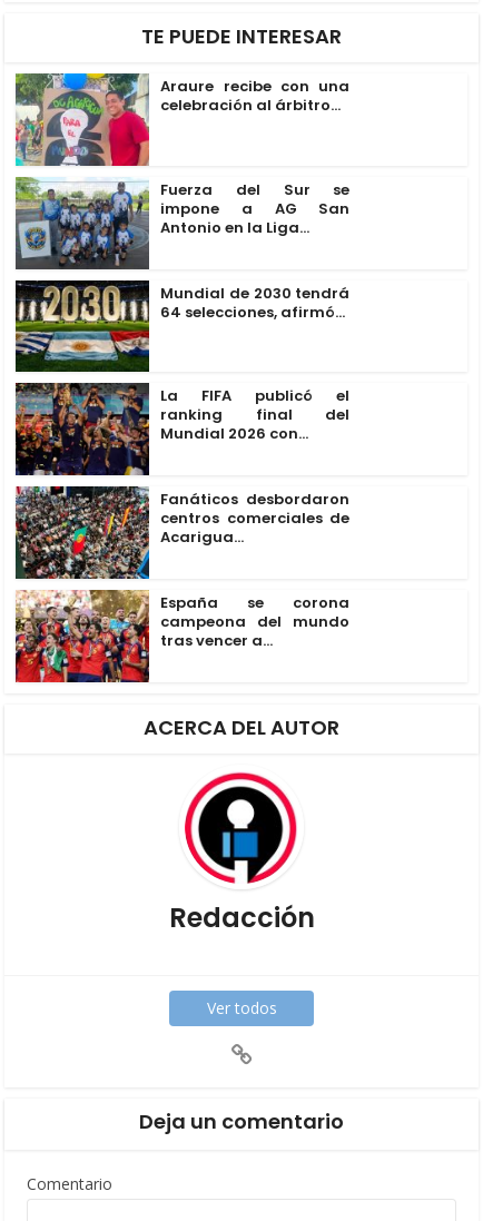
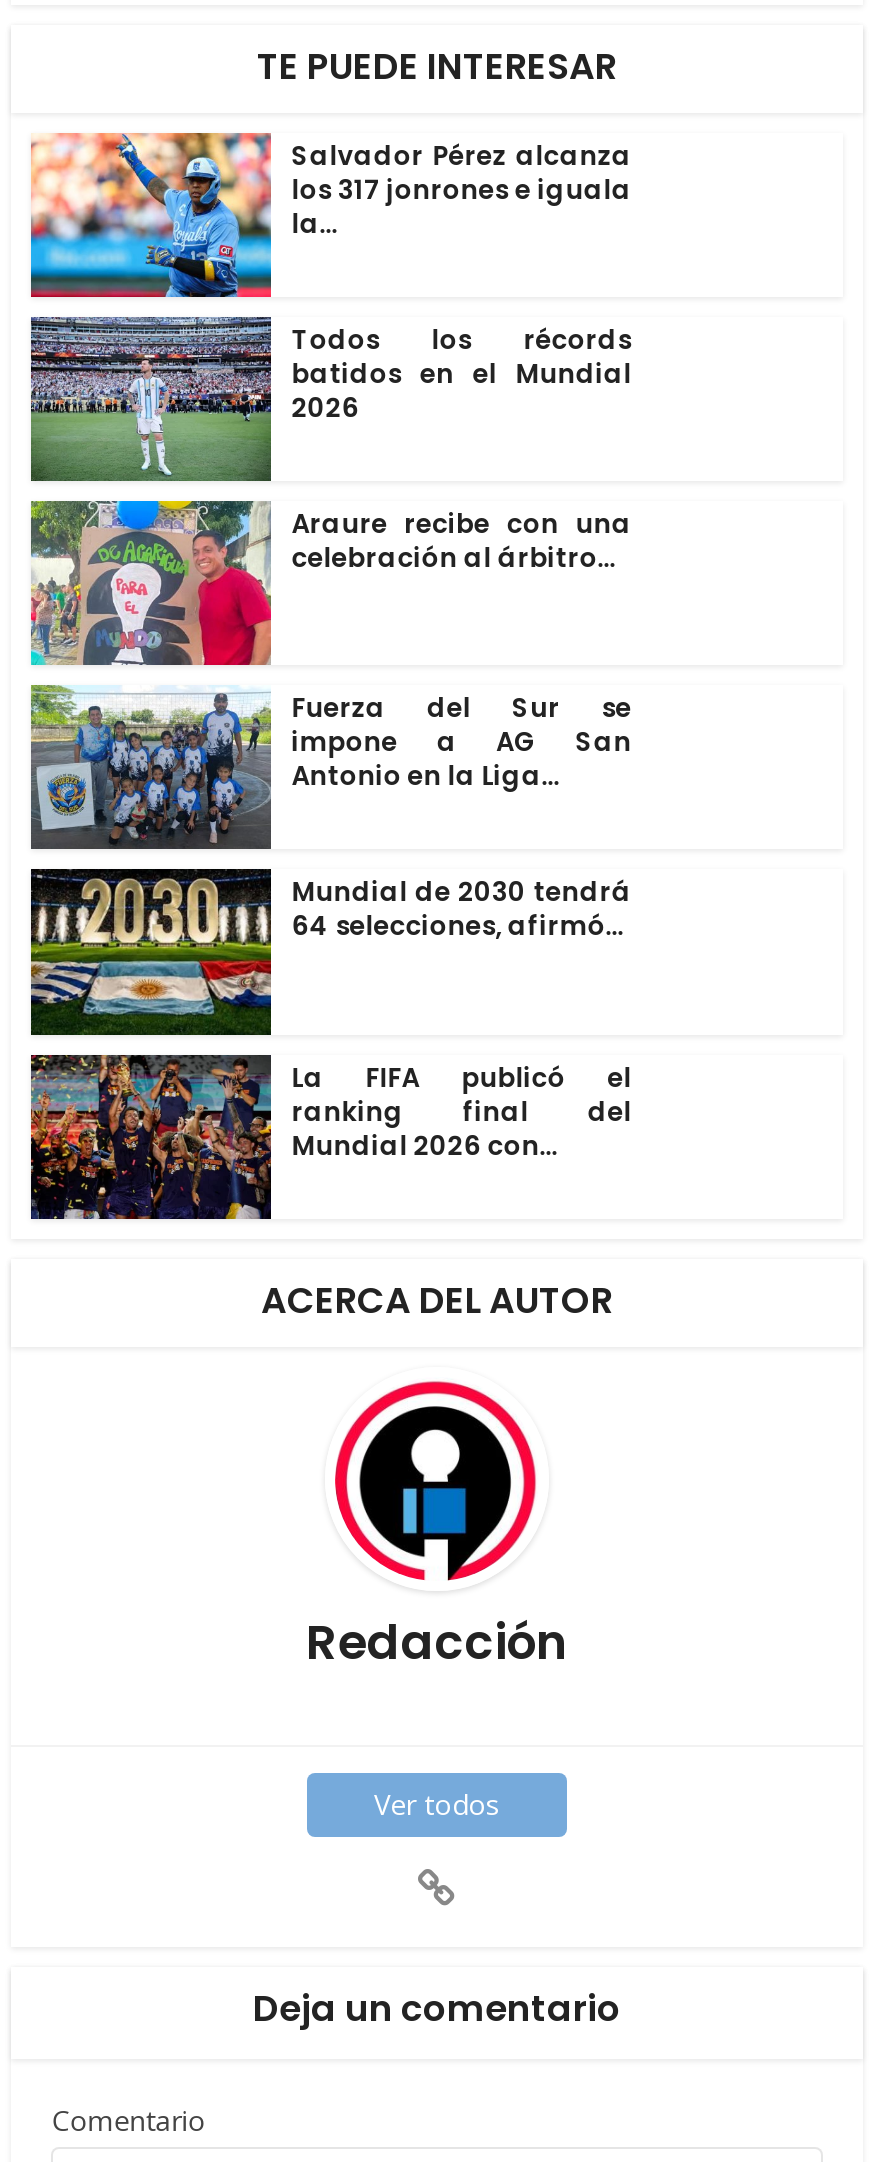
none -> [29,131,631,428] [image] | Salvador Pérez alcanza | los 317 jonrones e iguala | la... | Todos los récords | batidos en el Mundial | 2026
none -> [29,315,271,483] [image]
moved [13,66,350,445] -> [27,487,631,1164]: [image] | Araure recibe con una | celebración al árbitro... | ... | ranking final del | Mundial 2026 con...
[14,485,350,651] [image] | Fanáticos desbordaron | centros comerciales de | Acarigua... | España se corona | campeona del mundo | tras vencer a... -> none
[14,589,150,683] [image] -> none

